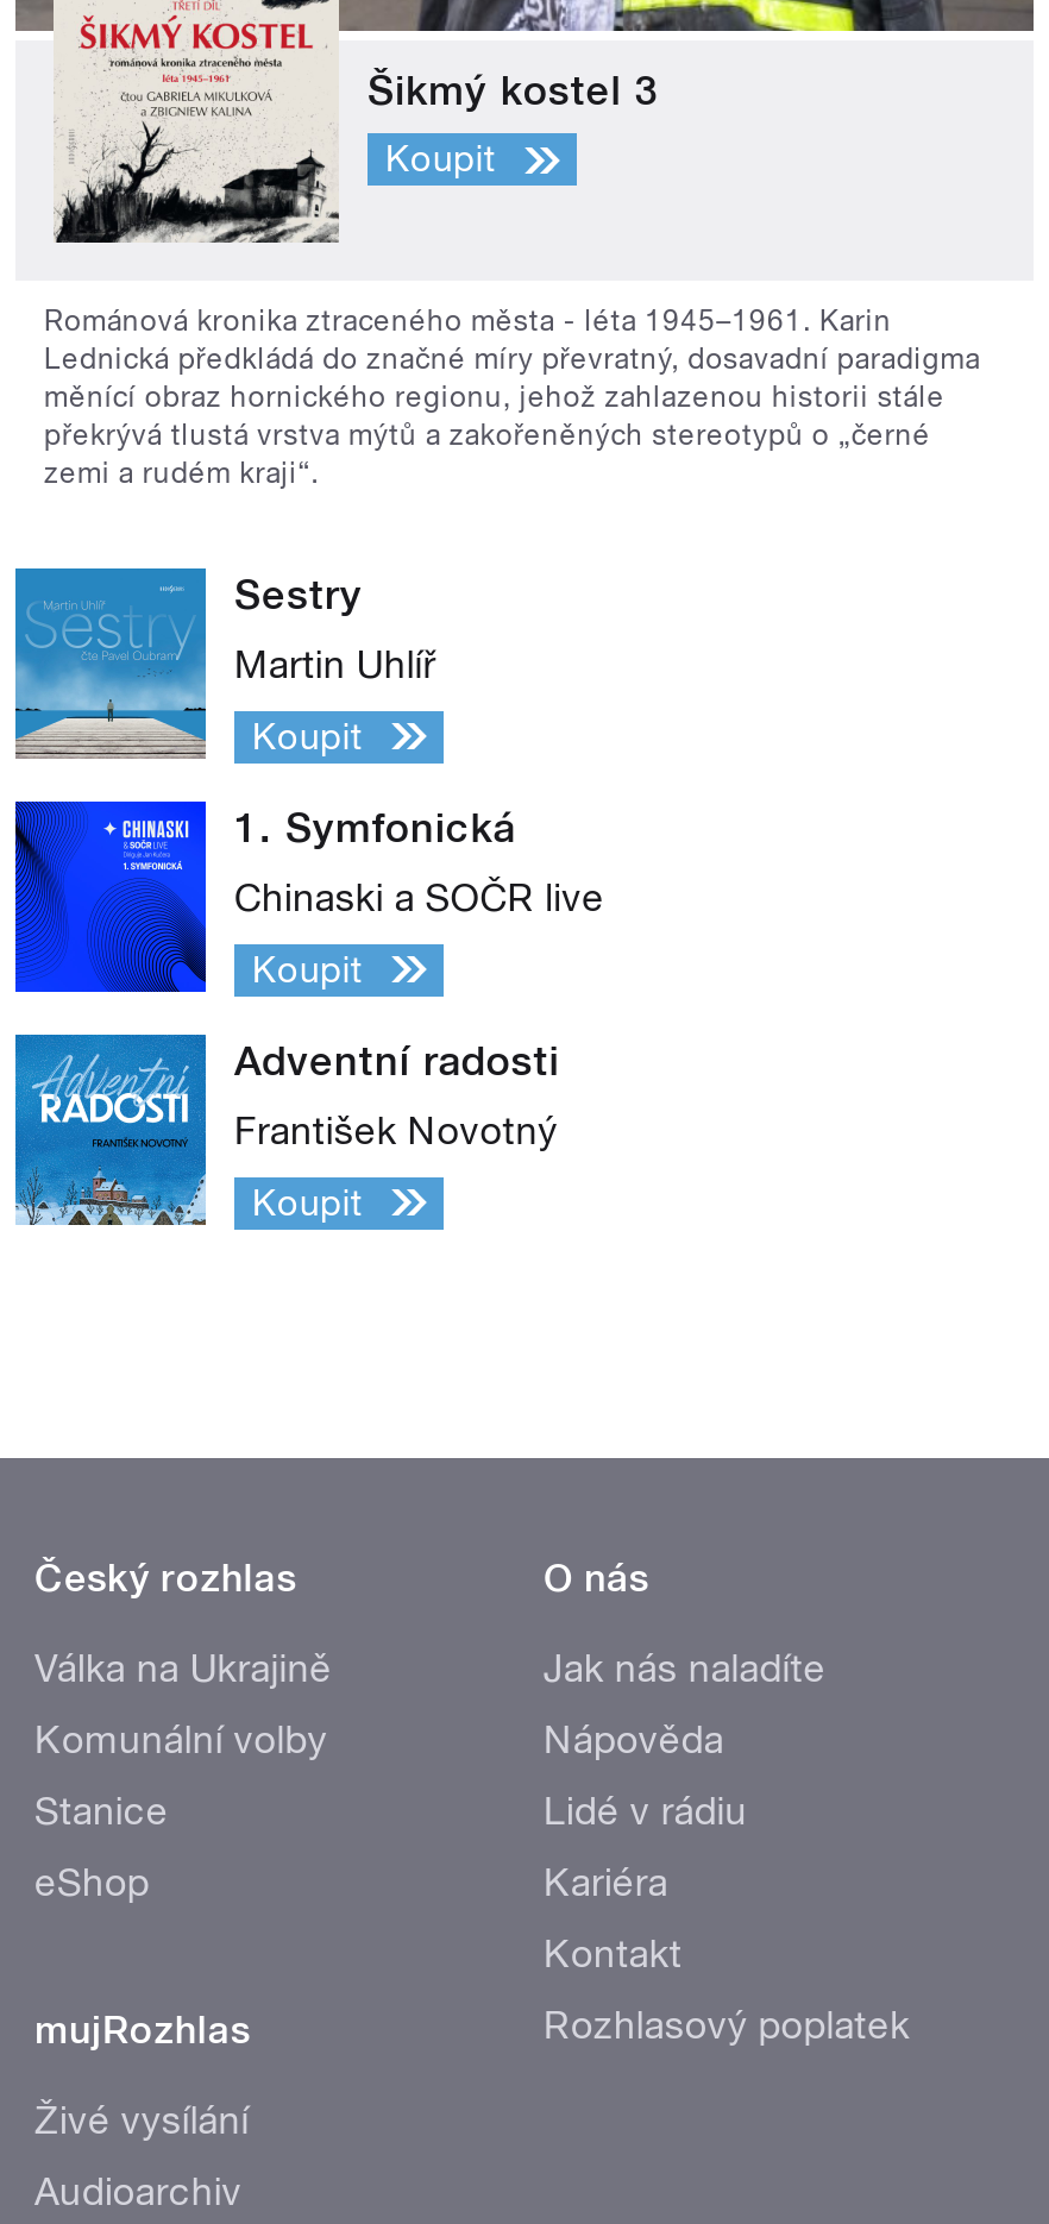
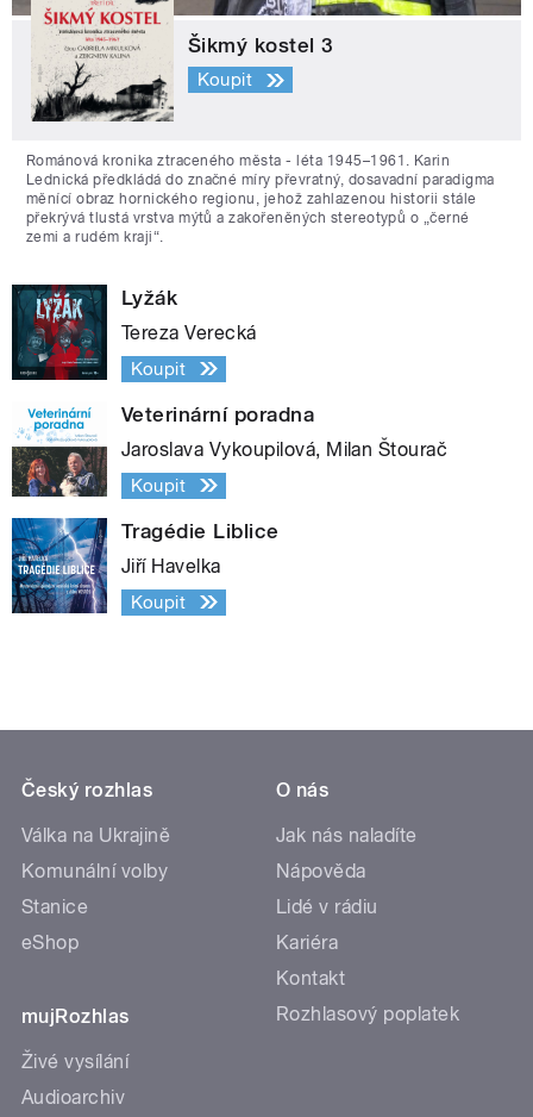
[13,566,363,759] [image] | Sestry -> [11,283,178,381] [image] | Lyžák
[234,642,436,687] Martin Uhlíř -> [121,321,257,344] Tereza Verecká
[13,799,515,994] [image] | 1. Symfonická -> [11,401,314,498] [image] | Veterinární poradna
[234,875,604,920] Chinaski a SOČR live -> [121,438,448,460] Jaroslava Vykoupilová, Milan Štourač
[13,1032,559,1225] [image] | Adventní radosti -> [11,517,279,614] [image] | Tragédie Liblice
[234,1108,558,1153] František Novotný -> [121,555,221,577] Jiří Havelka

